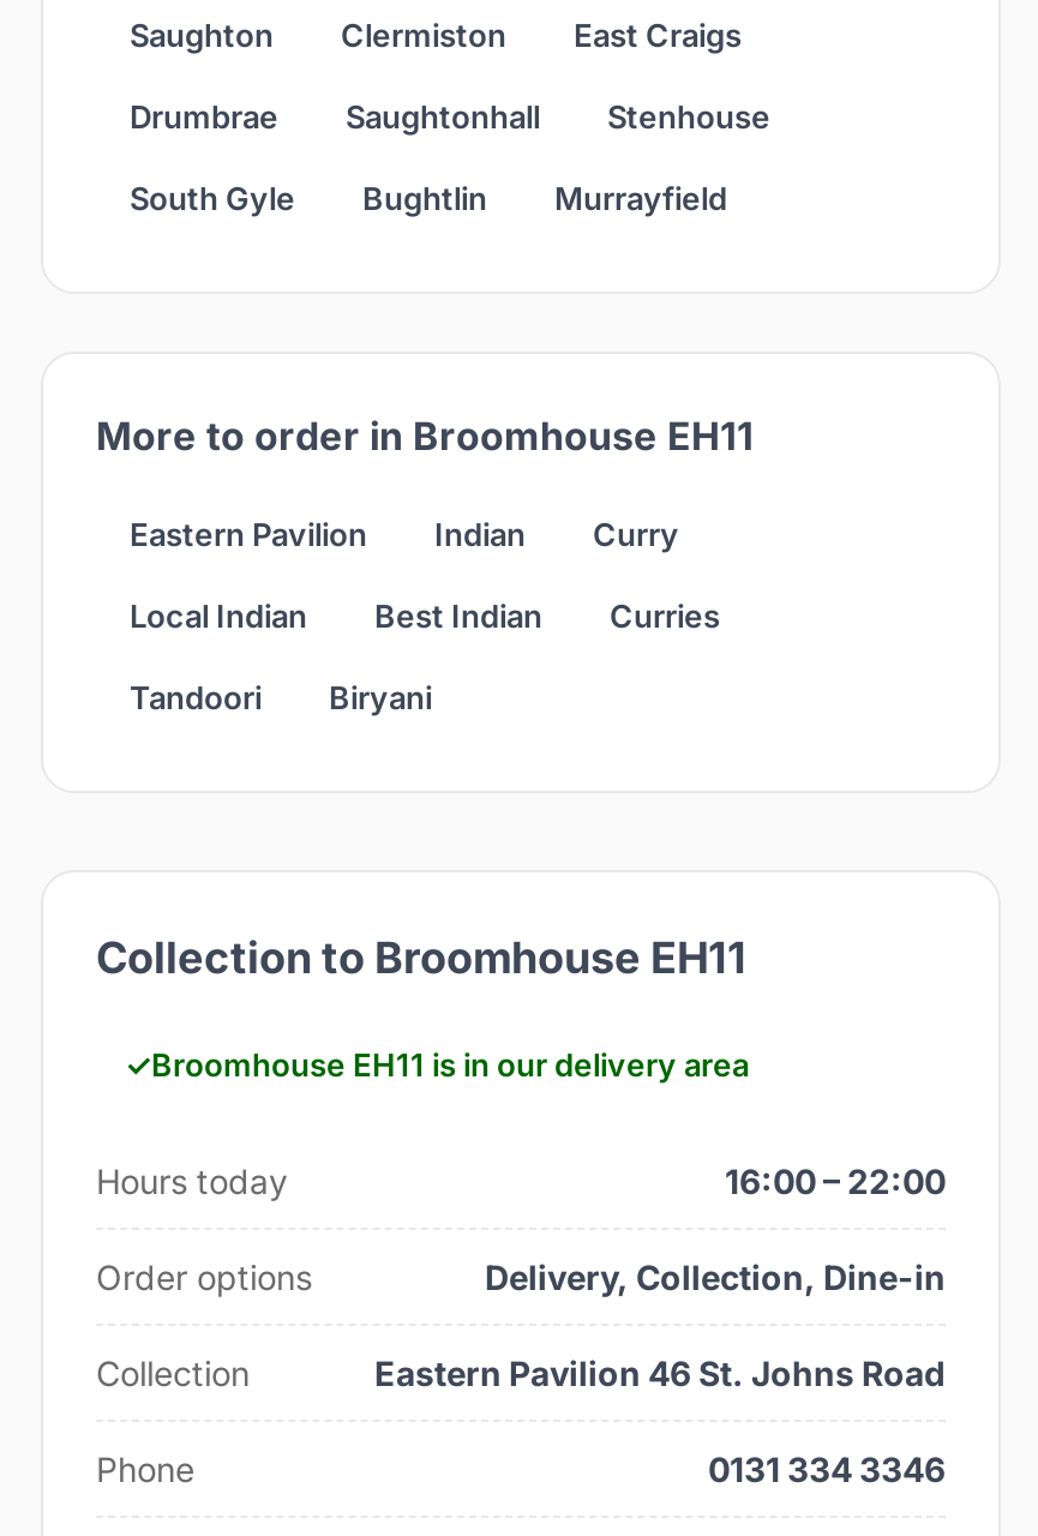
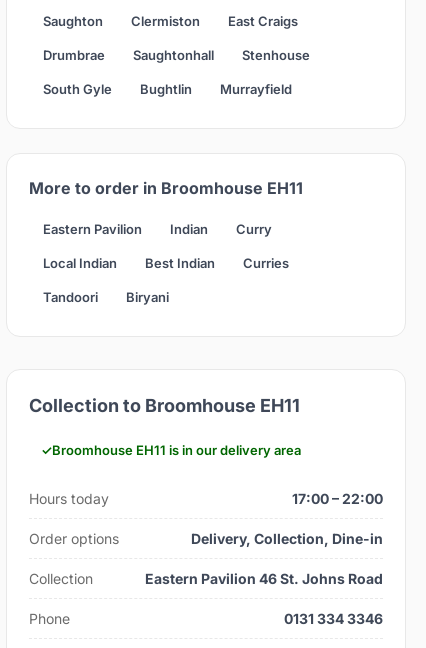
[725,1160,946,1200] 16:00 – 22:00 -> [292,490,383,507] 17:00 – 22:00

